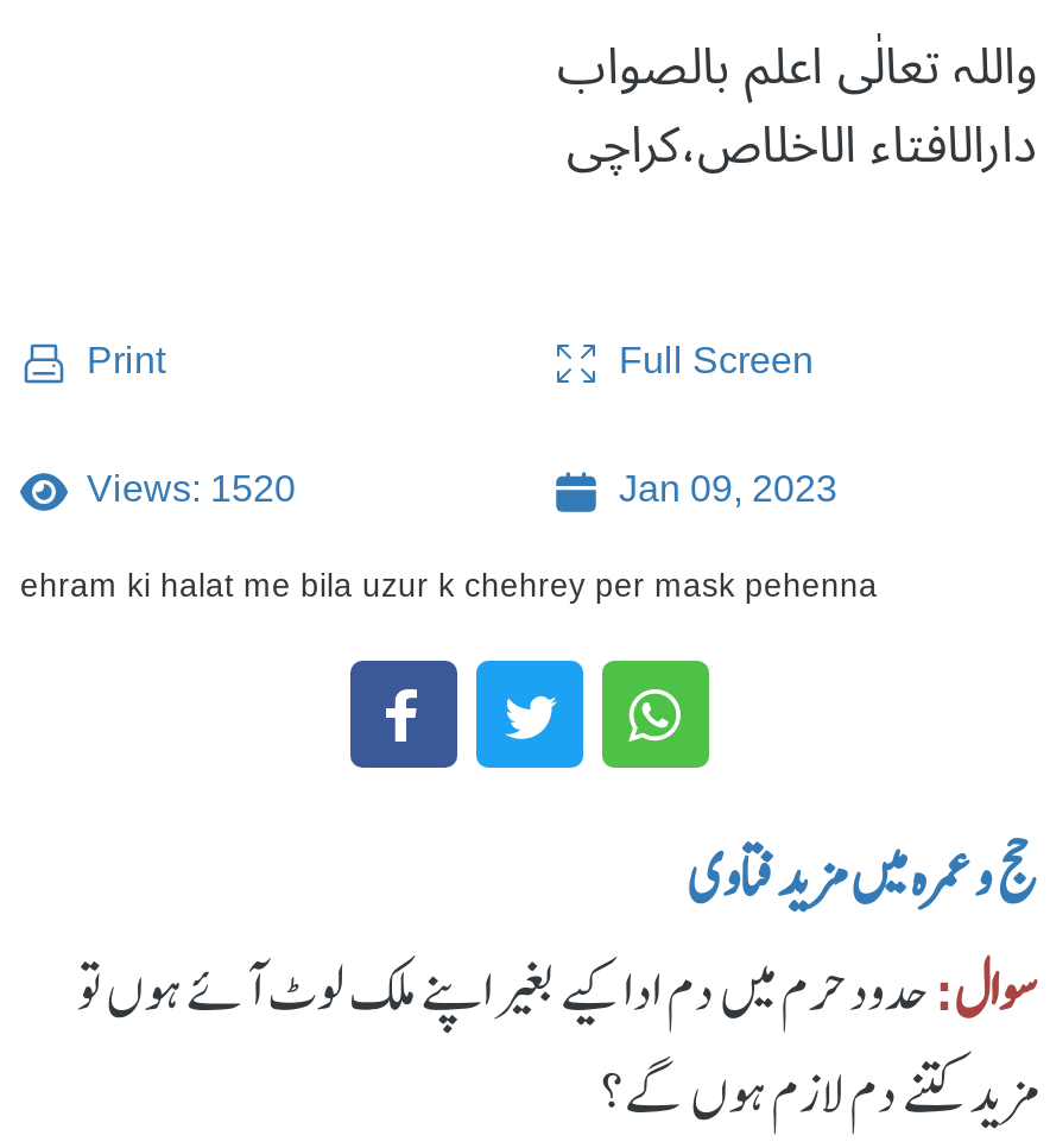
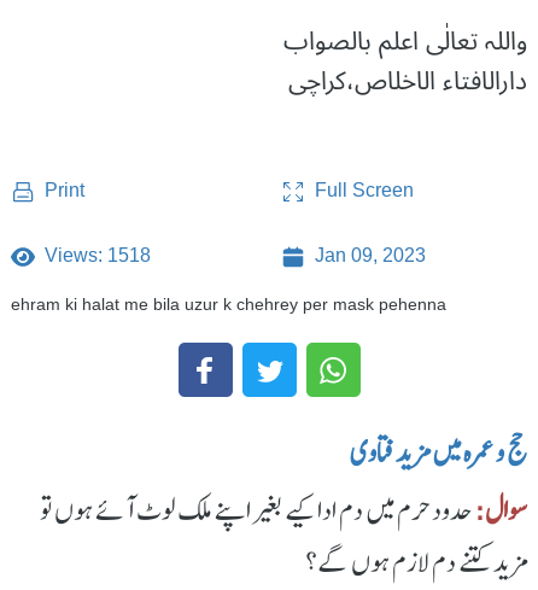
[77,468,296,509] Views: 1520 -> [40,245,151,265] Views: 1518

